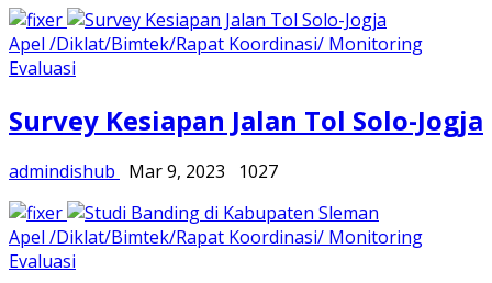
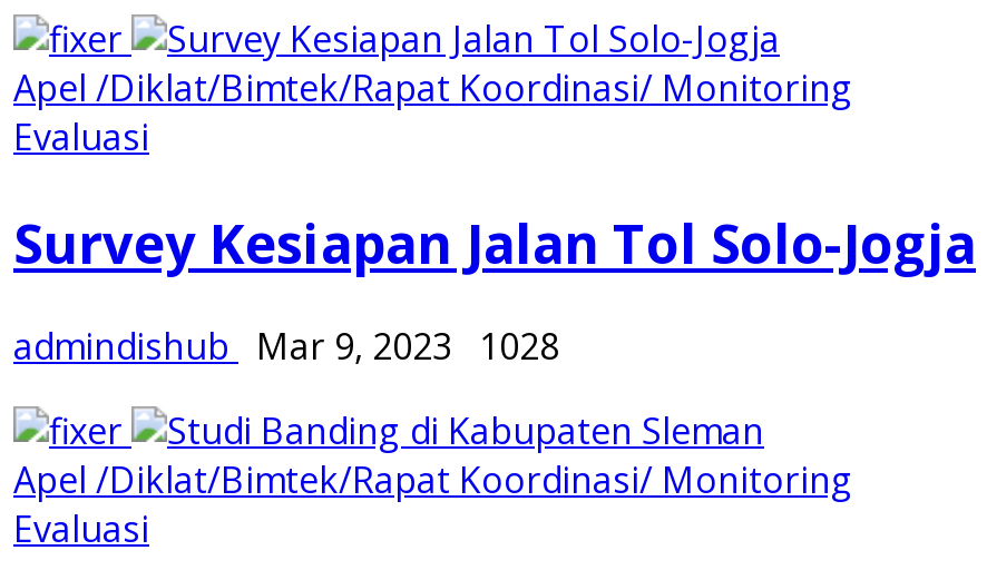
[9,159,278,184] admindishub Mar 9, 2023 1027 -> [13,323,559,372] admindishub Mar 9, 2023 1028

